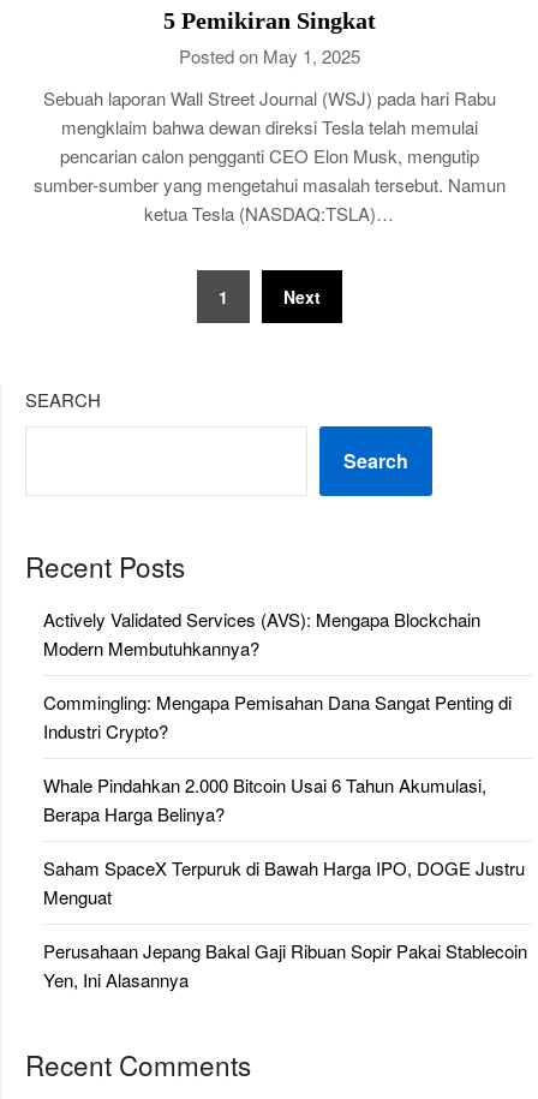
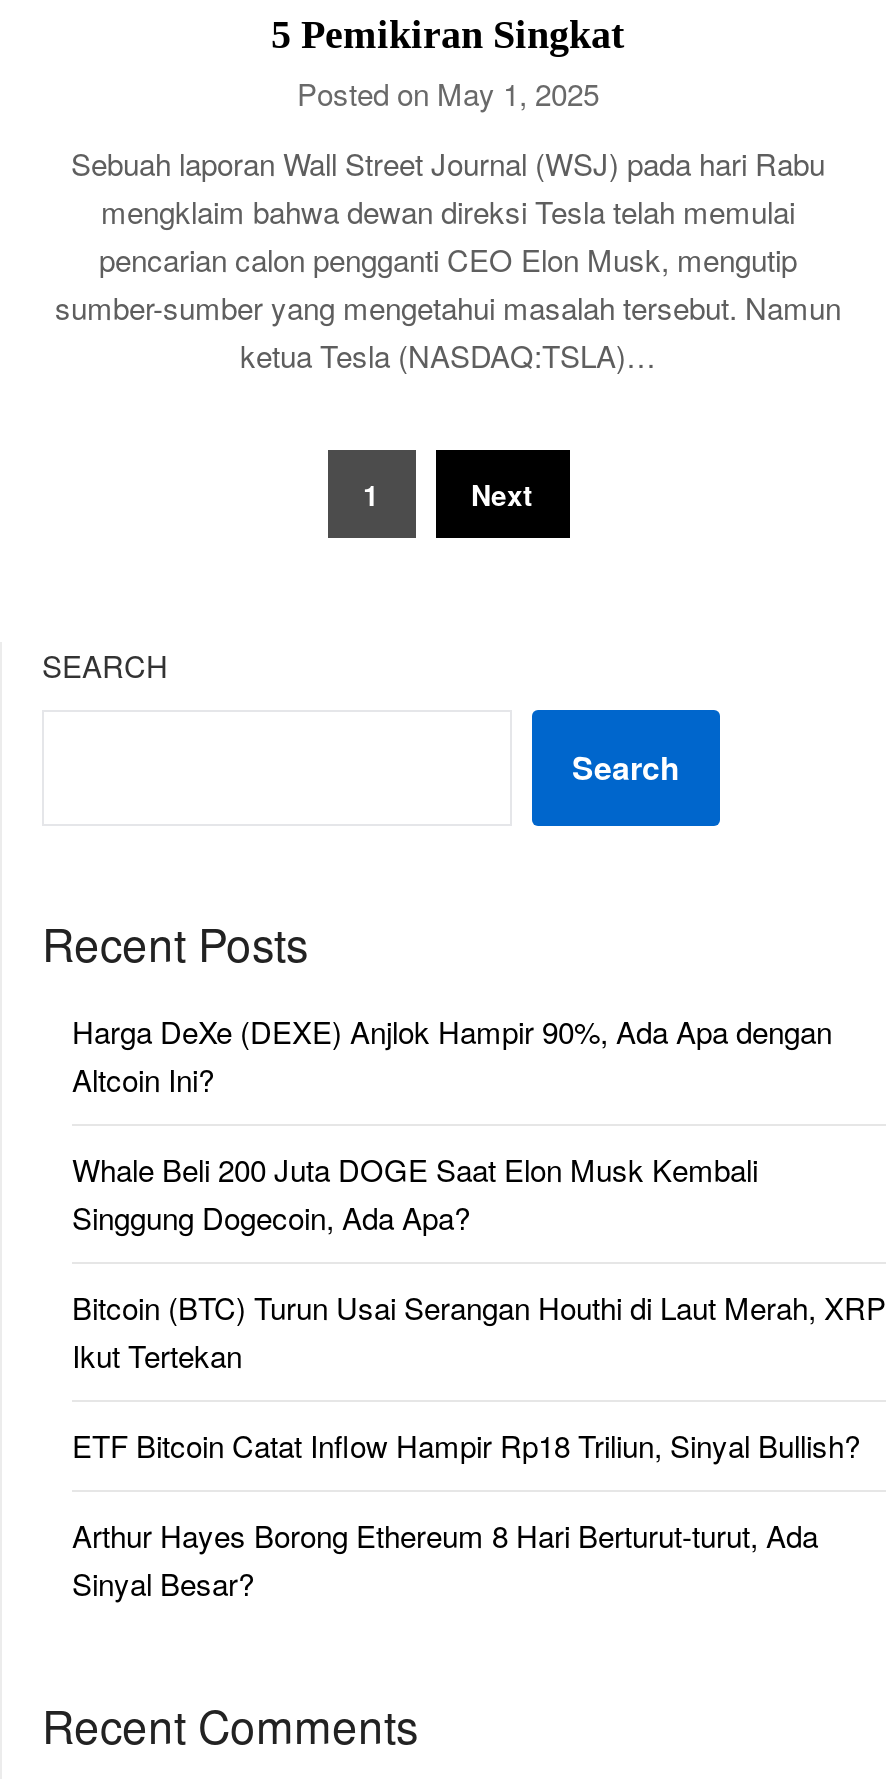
[43,607,480,661] Actively Validated Services (AVS): Mengapa Blockchain | Modern Membutuhkannya? -> [72,1010,832,1100] Harga DeXe (DEXE) Anjlok Hampir 90%, Ada Apa dengan | Altcoin Ini?
[43,689,512,743] Commingling: Mengapa Pemisahan Dana Sangat Penting di | Industri Crypto? -> [72,1148,758,1238] Whale Beli 200 Juta DOGE Saat Elon Musk Kembali | Singgung Dogecoin, Ada Apa?
[43,772,486,826] Whale Pindahkan 2.000 Bitcoin Usai 6 Tahun Akumulasi, | Berapa Harga Belinya? -> [72,1286,886,1376] Bitcoin (BTC) Turun Usai Serangan Houthi di Laut Merah, XRP | Ikut Tertekan
[43,855,525,909] Saham SpaceX Terpuruk di Bawah Harga IPO, DOGE Justru | Menguat -> [72,1424,860,1466] ETF Bitcoin Catat Inflow Hampir Rp18 Triliun, Sinyal Bullish?
[43,938,527,992] Perusahaan Jepang Bakal Gaji Ribuan Sopir Pakai Stablecoin | Yen, Ini Alasannya -> [72,1514,818,1604] Arthur Hayes Borong Ethereum 8 Hari Berturut-turut, Ada | Sinyal Besar?

